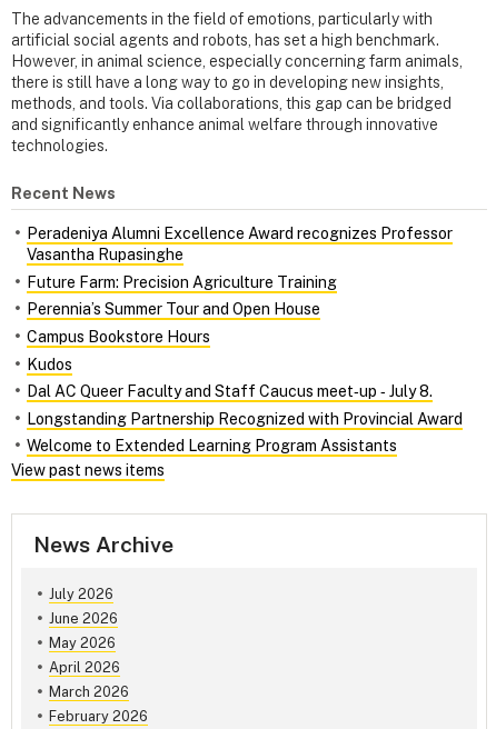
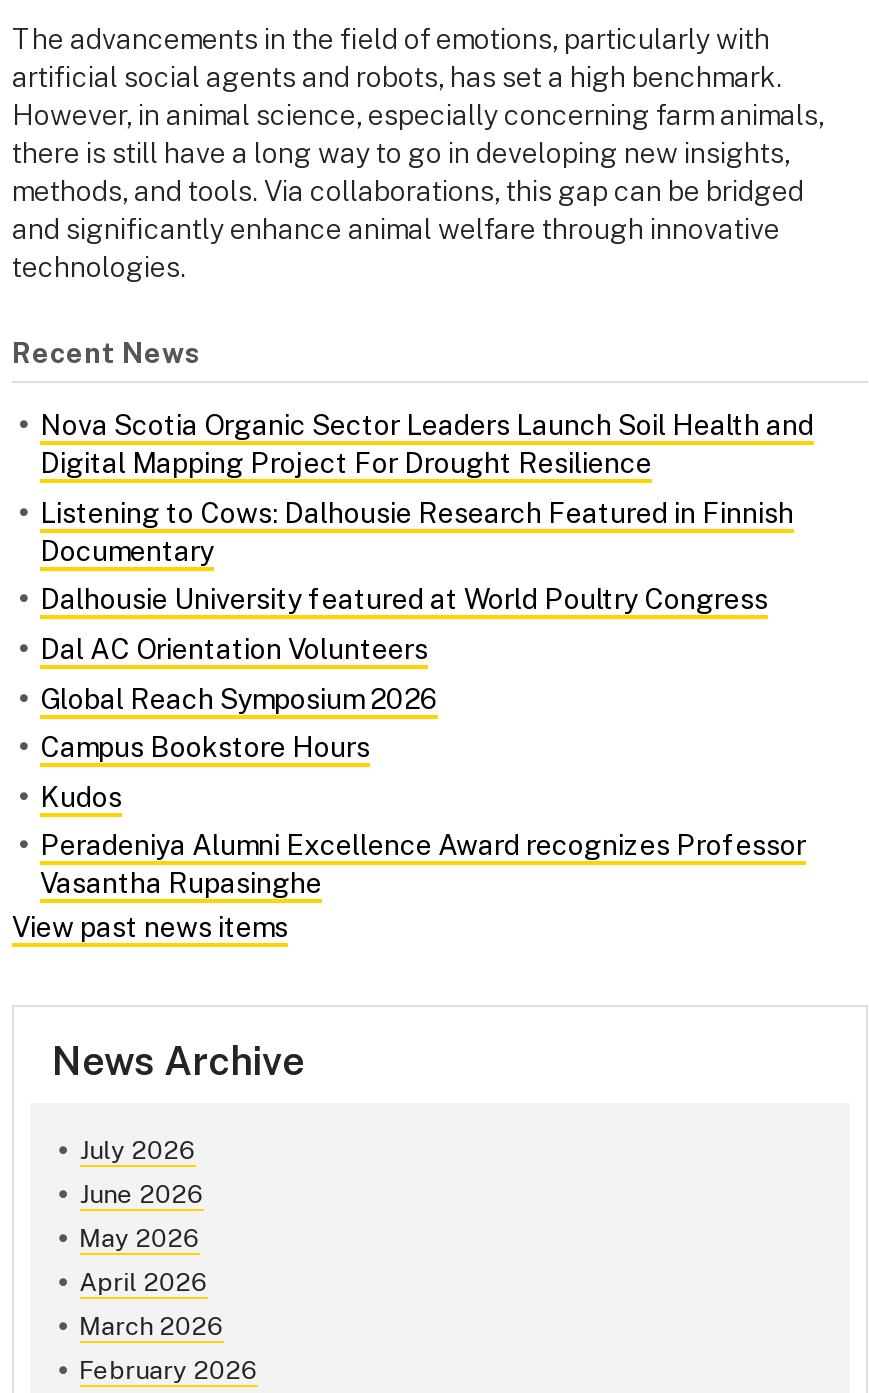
none -> [40,409,814,714] Nova Scotia Organic Sector Leaders Launch Soil Health and | Digital Mapping Project For Drought Resilience | Listening to Cows: Dalhousie Research Featured in Finnish | Documentary | Dalhousie University featured at World Poultry Congress | Dal AC Orientation Volunteers | Global Reach Symposium 2026
moved [27,225,453,264] -> [40,830,806,900]: Peradeniya Alumni Excellence Award recognizes Professor | Vasantha Rupasinghe
[27,273,463,455] Future Farm: Precision Agriculture Training | Perennia’s Summer Tour and Open House | Dal AC Queer Faculty and Staff Caucus meet‑up ‑ July 8. | Longstanding Partnership Recognized with Provincial Award | Welcome to Extended Learning Program Assistants -> none
moved [27,328,210,373] -> [40,731,370,813]: Campus Bookstore Hours | Kudos

